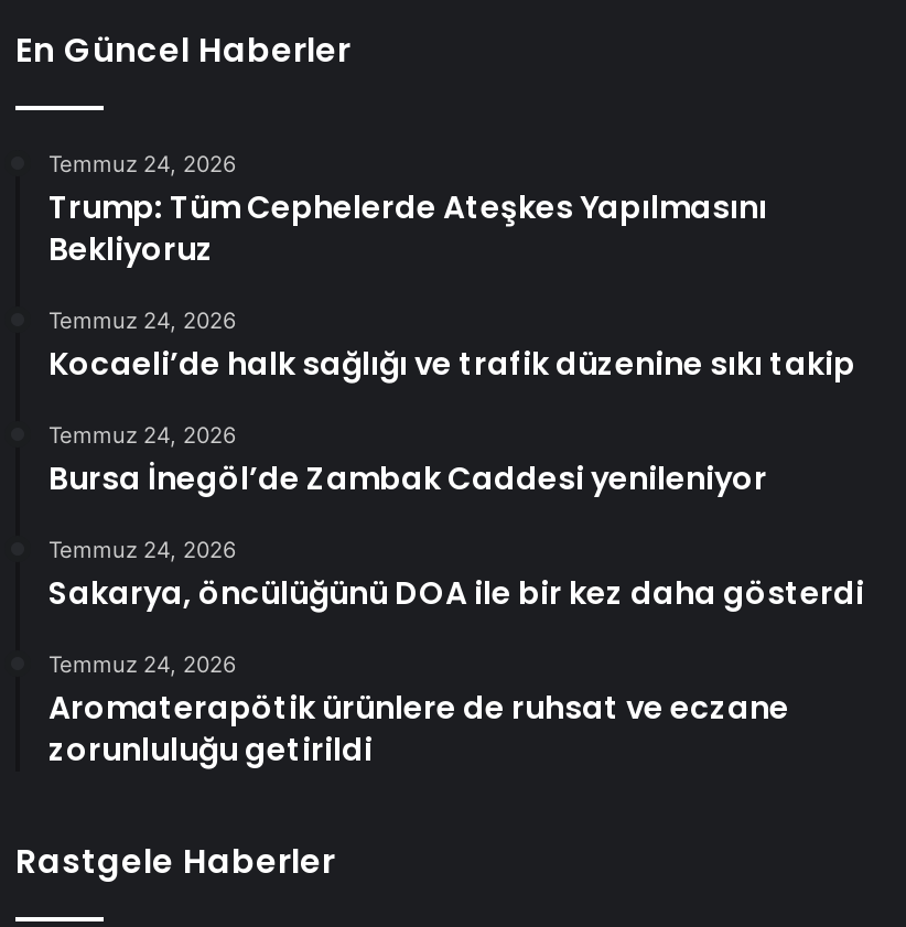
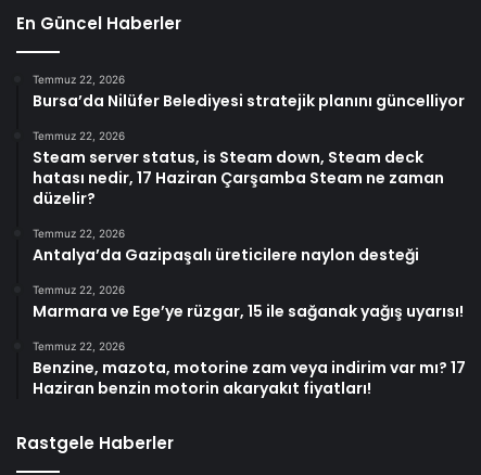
[48,150,767,271] Temmuz 24, 2026 | Trump: Tüm Cephelerde Ateşkes Yapılmasını | Bekliyoruz -> [33,73,465,112] Temmuz 22, 2026 | Bursa’da Nilüfer Belediyesi stratejik planını güncelliyor
[48,307,855,386] Temmuz 24, 2026 | Kocaeli’de halk sağlığı ve trafik düzenine sıkı takip -> [33,129,444,209] Temmuz 22, 2026 | Steam server status, is Steam down, Steam deck | hatası nedir, 17 Haziran Çarşamba Steam ne zaman | düzelir?
[48,421,767,501] Temmuz 24, 2026 | Bursa İnegöl’de Zambak Caddesi yenileniyor -> [33,227,419,266] Temmuz 22, 2026 | Antalya’da Gazipaşalı üreticilere naylon desteği
[48,536,864,615] Temmuz 24, 2026 | Sakarya, öncülüğünü DOA ile bir kez daha gösterdi -> [33,283,464,322] Temmuz 22, 2026 | Marmara ve Ege’ye rüzgar, 15 ile sağanak yağış uyarısı!
[48,651,789,772] Temmuz 24, 2026 | Aromaterapötik ürünlere de ruhsat ve eczane | zorunluluğu getirildi -> [33,340,466,399] Temmuz 22, 2026 | Benzine, mazota, motorine zam veya indirim var mı? 17 | Haziran benzin motorin akaryakıt fiyatları!

